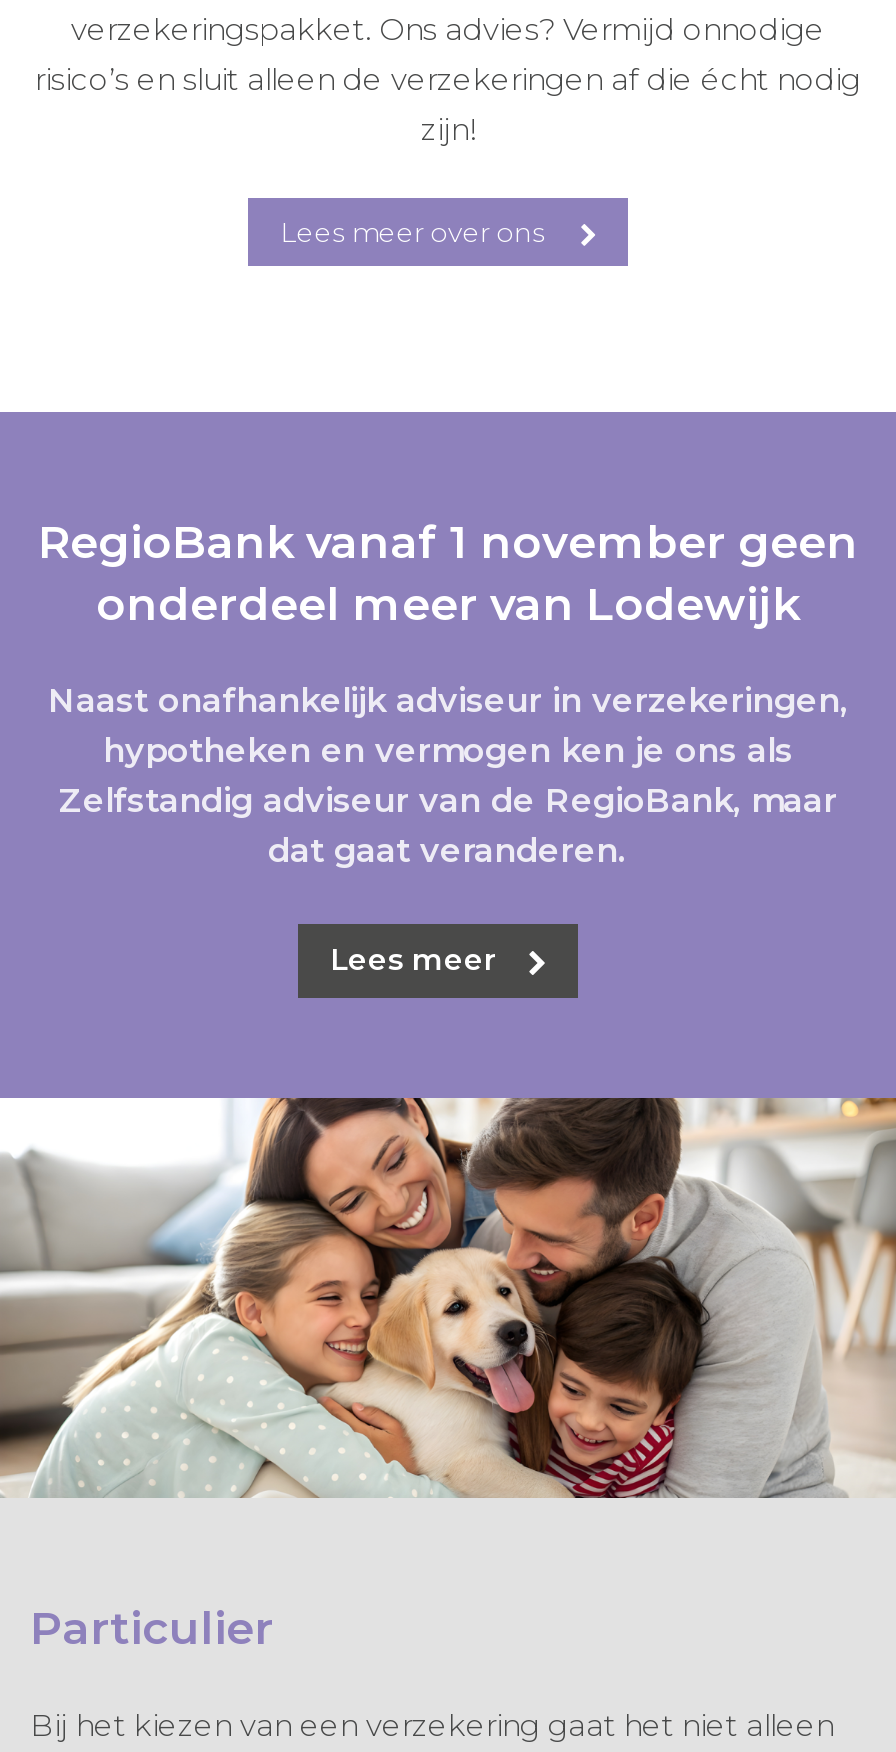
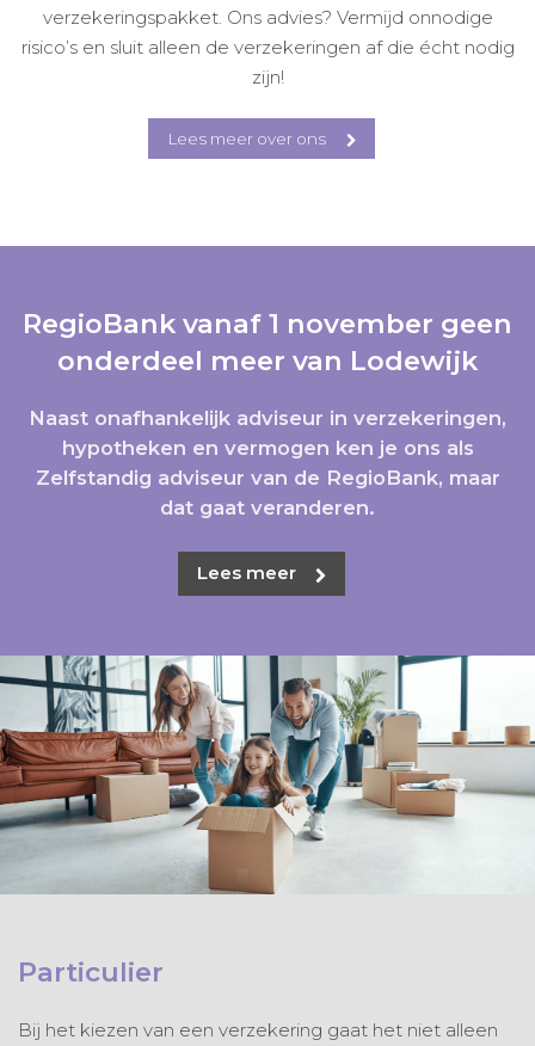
[6,1096,890,1500] [image] -> [4,654,531,896] [image]

